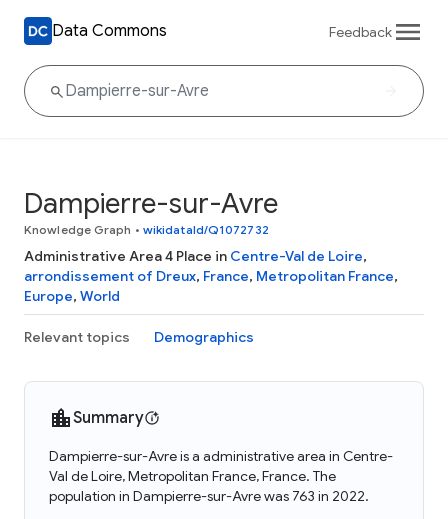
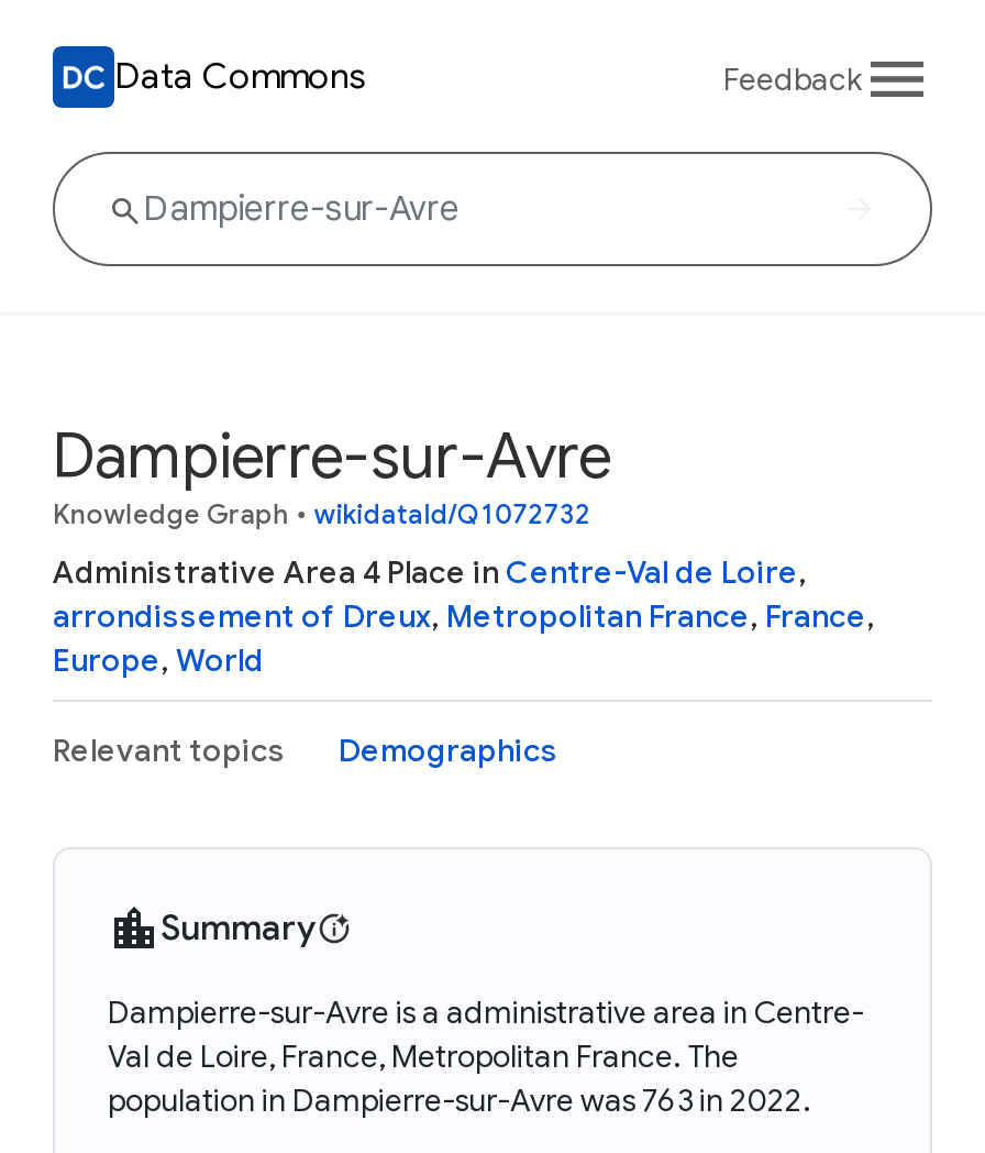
[24,267,398,285] arrondissement of Dreux, France, Metropolitan France, -> [53,596,875,636] arrondissement of Dreux, Metropolitan France, France,
[49,467,336,485] Val de Loire, Metropolitan France, France. The -> [108,1036,739,1076] Val de Loire, France, Metropolitan France. The

